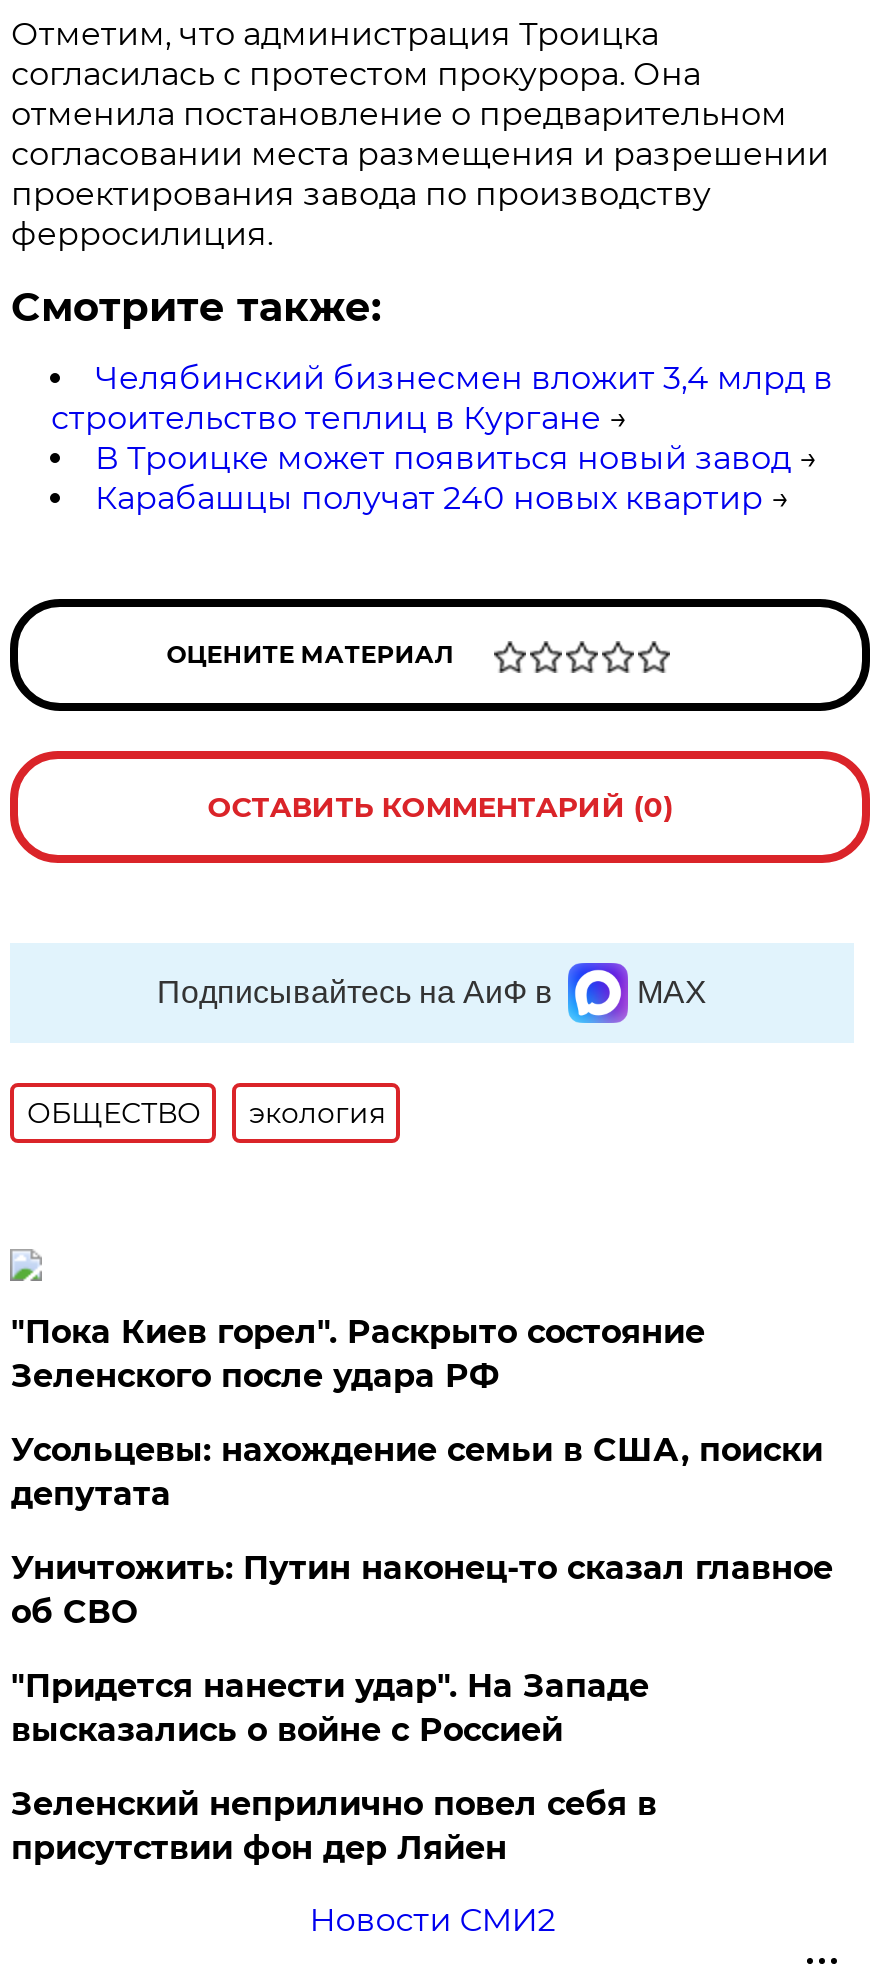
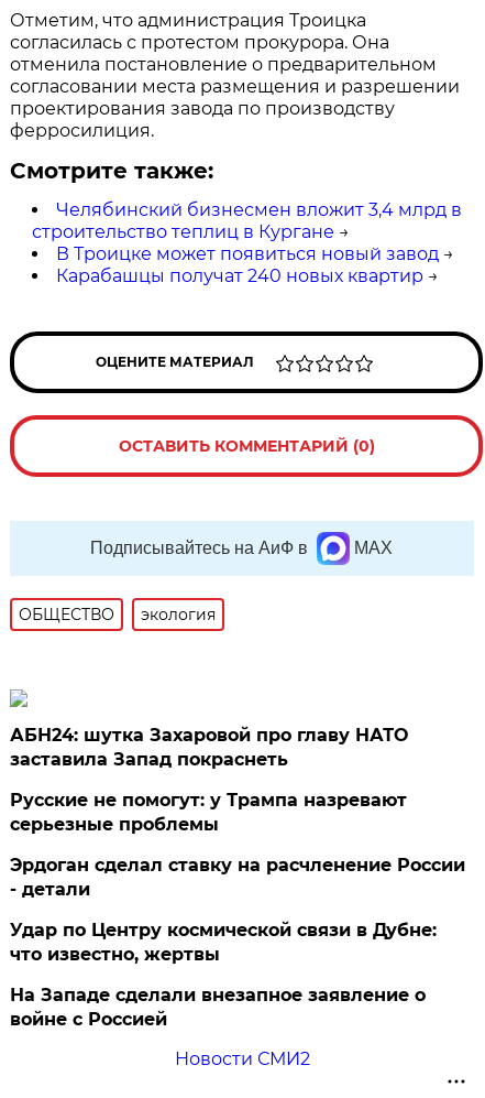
[11,1313,705,1395] "Пока Киев горел". Раскрыто состояние | Зеленского после удара РФ -> [10,724,408,770] АБН24: шутка Захаровой про главу НАТО | заставила Запад покраснеть
[11,1431,823,1513] Усольцевы: нахождение семьи в США, поиски | депутата -> [10,789,407,835] Русские не помогут: у Трампа назревают | серьезные проблемы
[11,1549,833,1631] Уничтожить: Путин наконец-то сказал главное | об СВО -> [10,854,466,900] Эрдоган сделал ставку на расчленение России | - детали
[11,1667,649,1749] "Придется нанести удар". На Западе | высказались о войне с Россией -> [10,919,437,965] Удар по Центру космической связи в Дубне: | что известно, жертвы
[11,1785,657,1867] Зеленский неприлично повел cебя в | присутствии фон дер Ляйен -> [10,984,426,1029] На Западе сделали внезапное заявление о | войне с Россией

